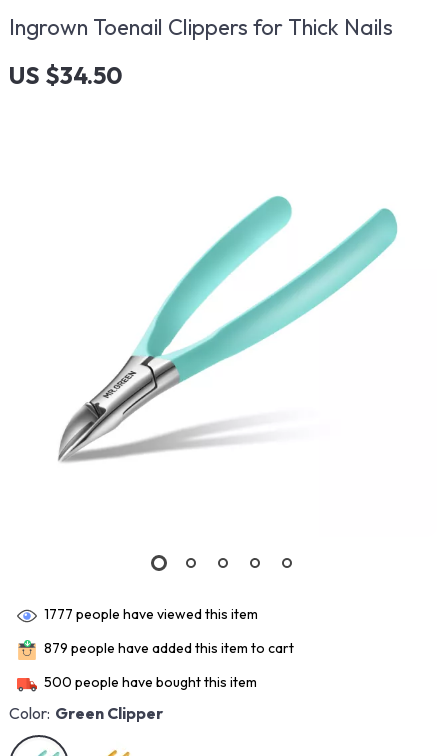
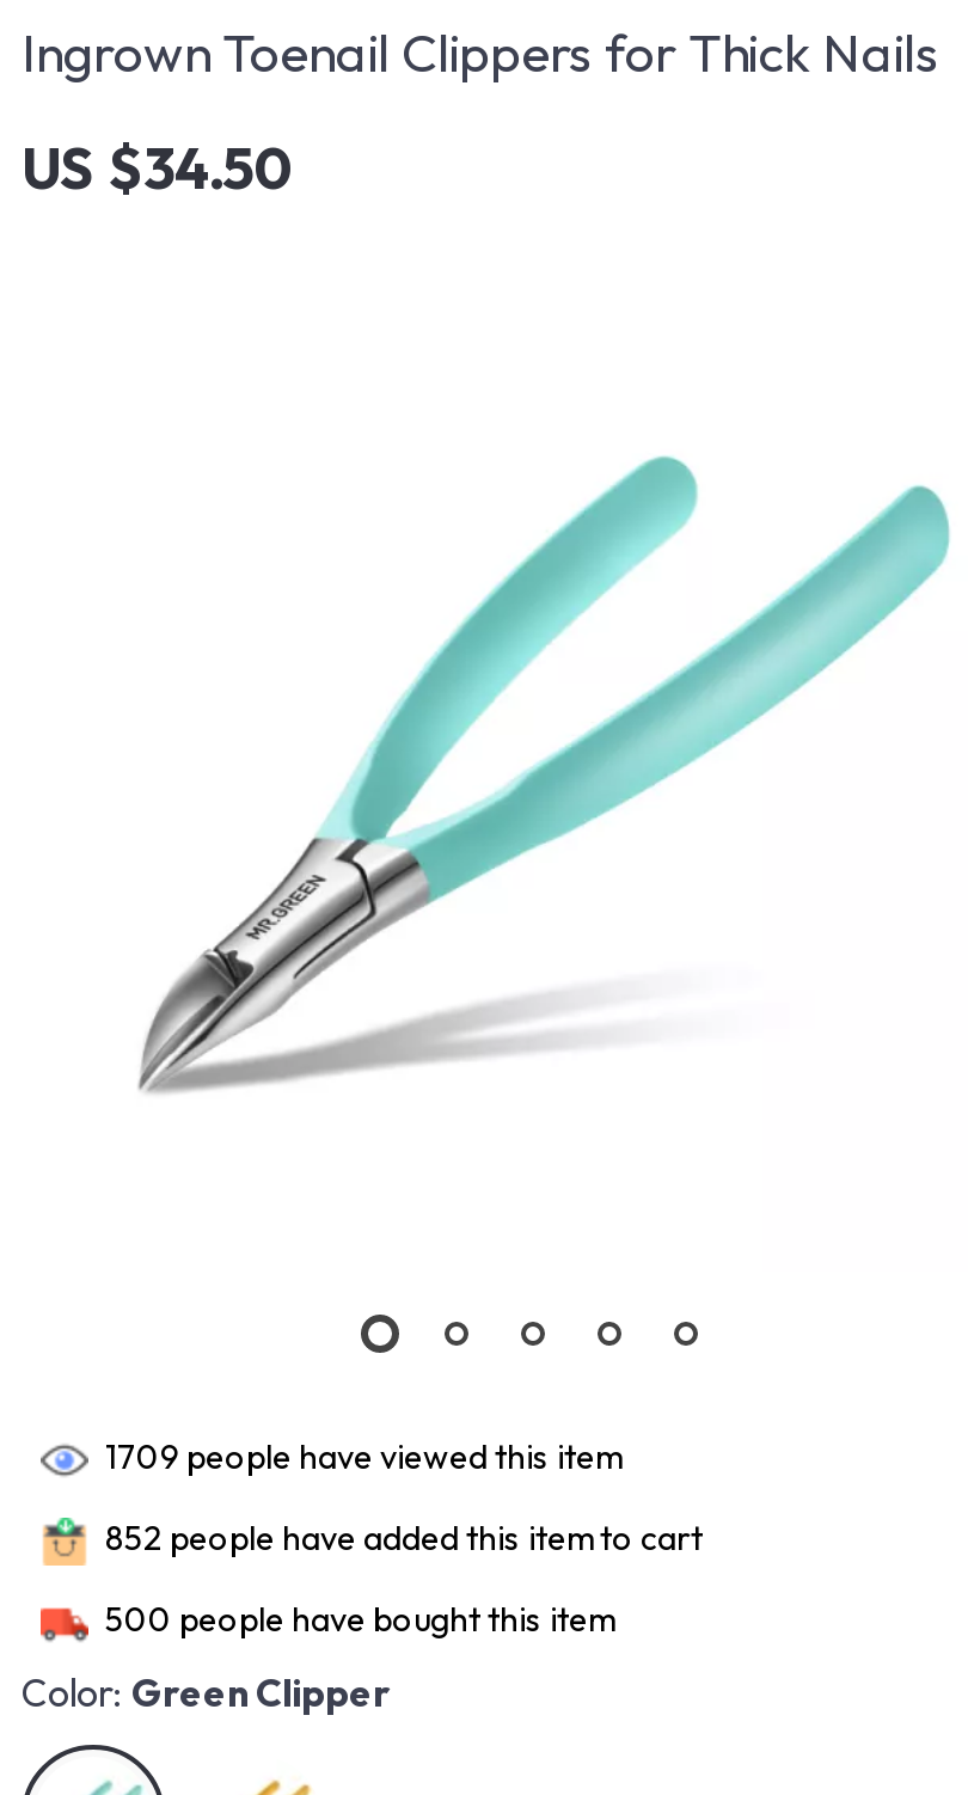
[44,605,258,623] 1777 people have viewed this item -> [105,1435,621,1478] 1709 people have viewed this item
[44,639,294,657] 879 people have added this item to cart -> [105,1516,703,1559] 852 people have added this item to cart

